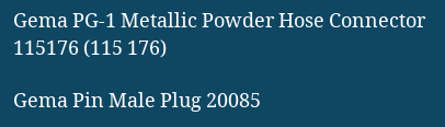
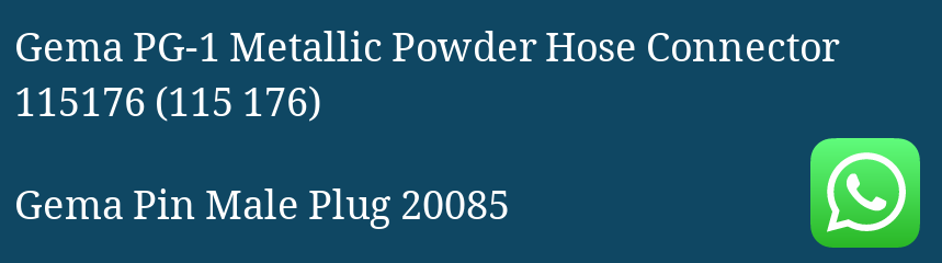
none -> [808,135,922,249] [image]

